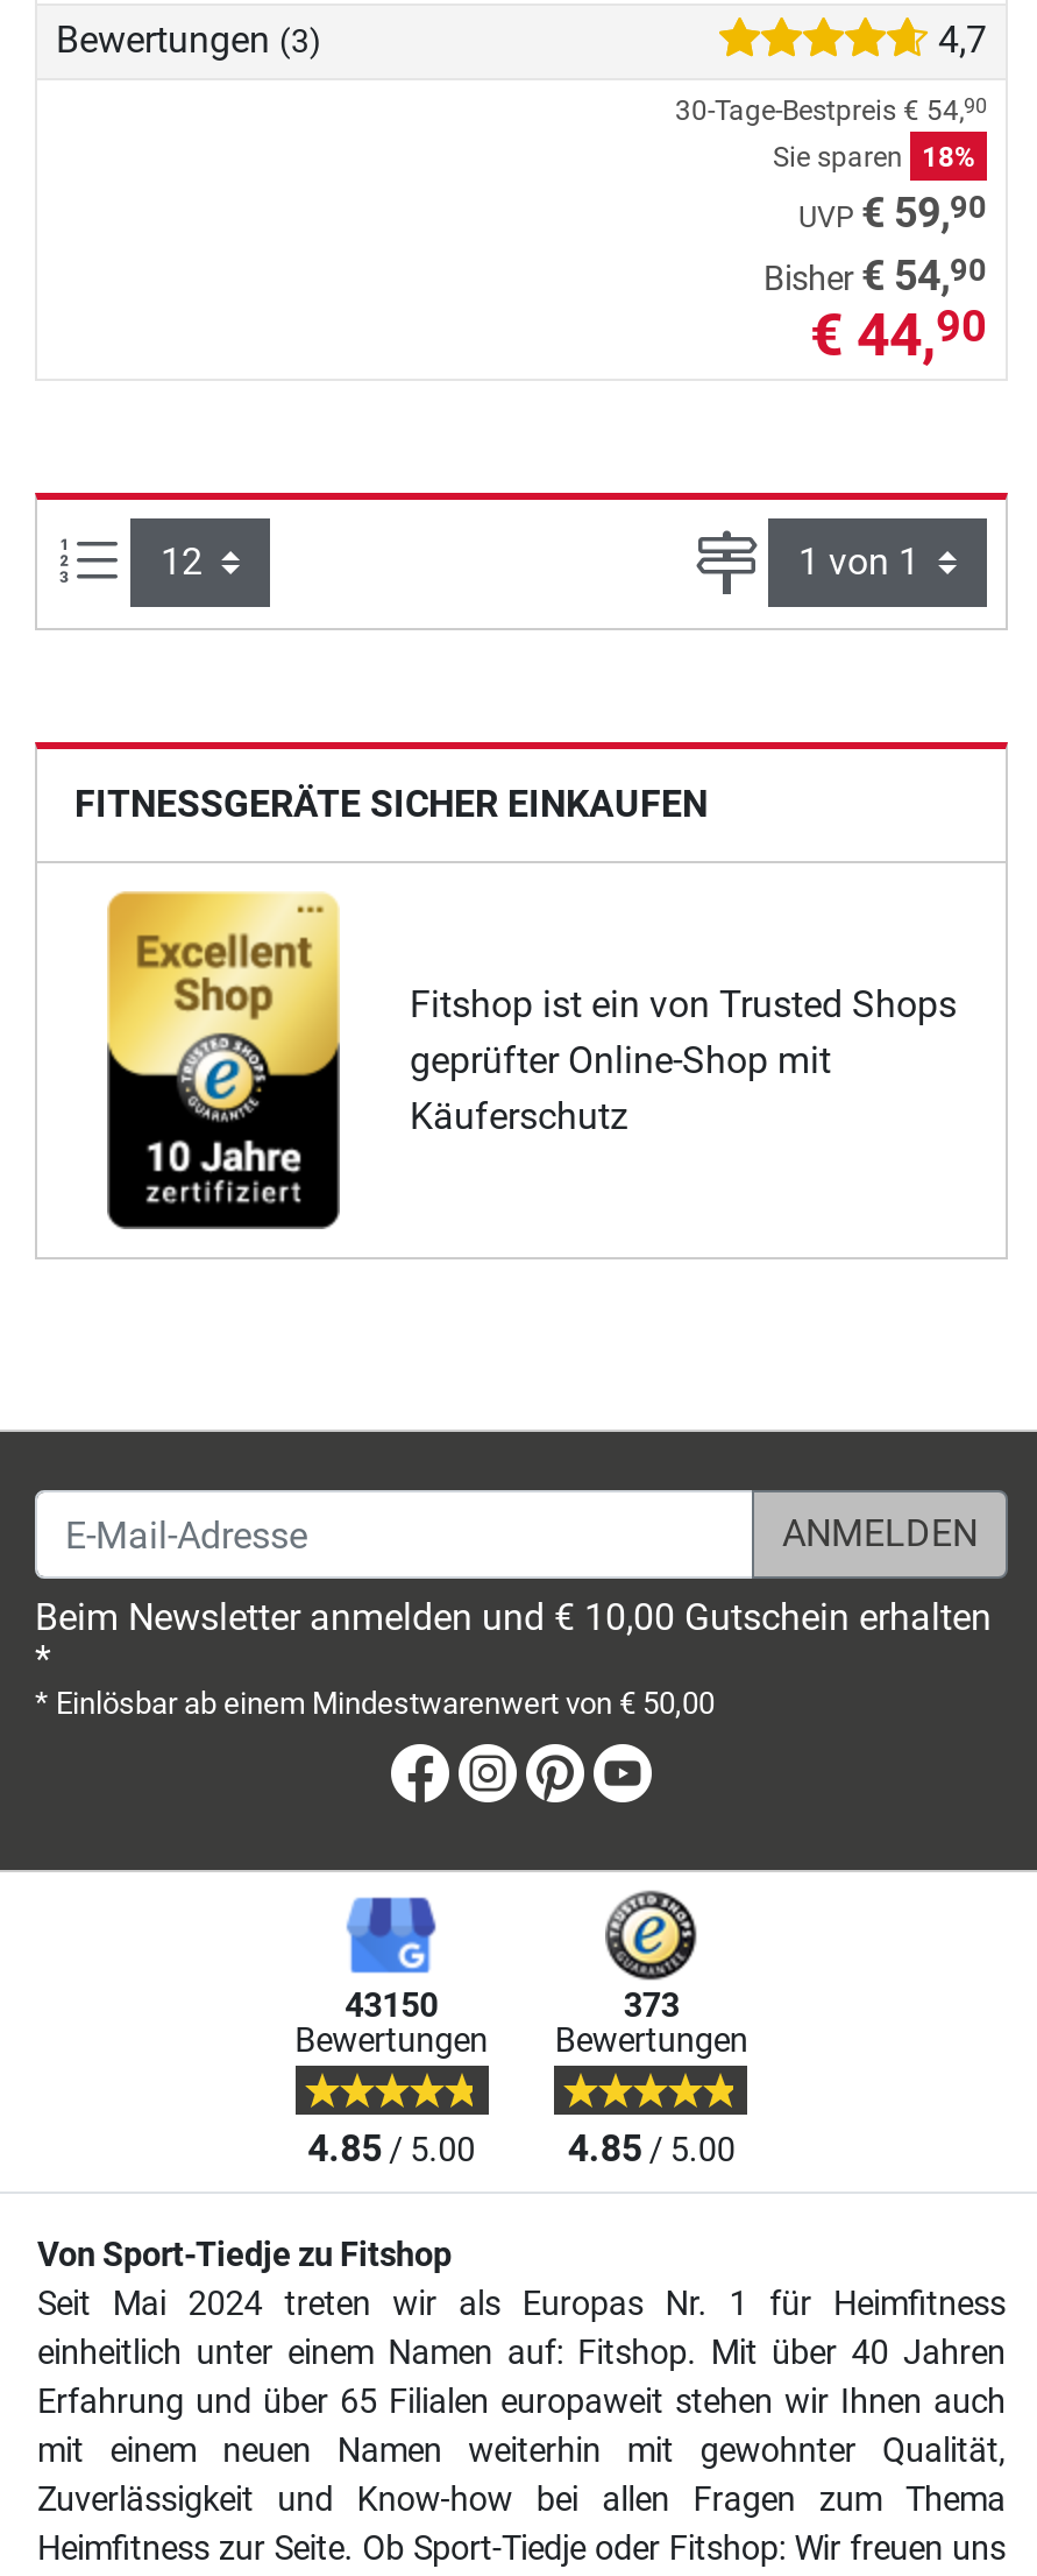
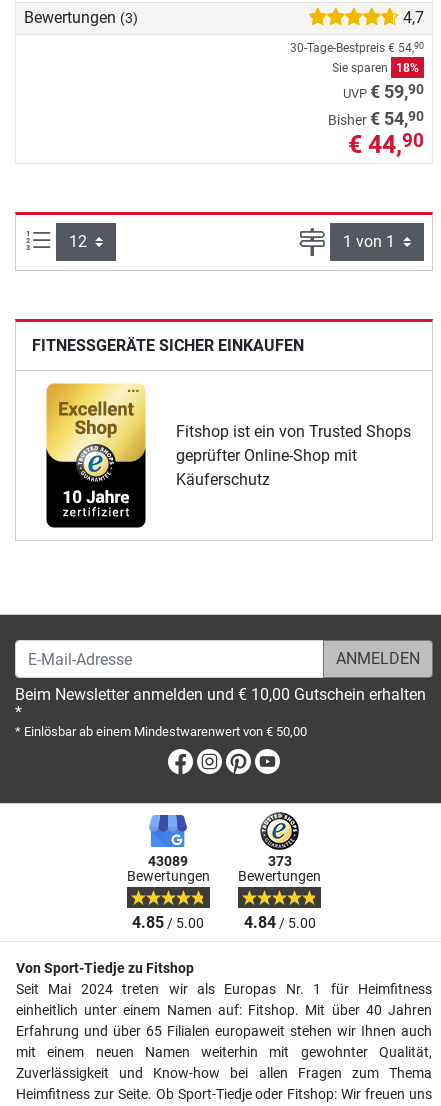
[345,1987,438,2027] 43150 -> [148,853,188,870] 43089
[568,2126,735,2170] 4.85 / 5.00 -> [244,913,316,932] 4.84 / 5.00

